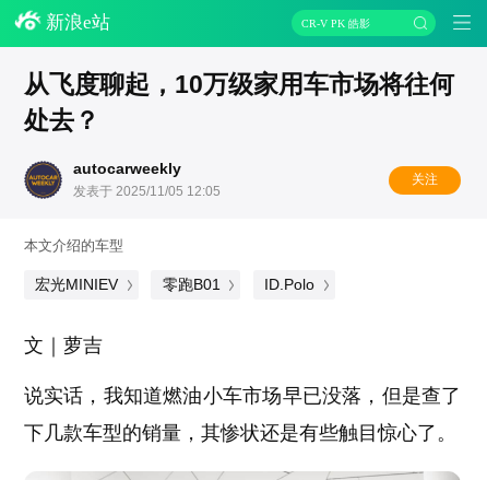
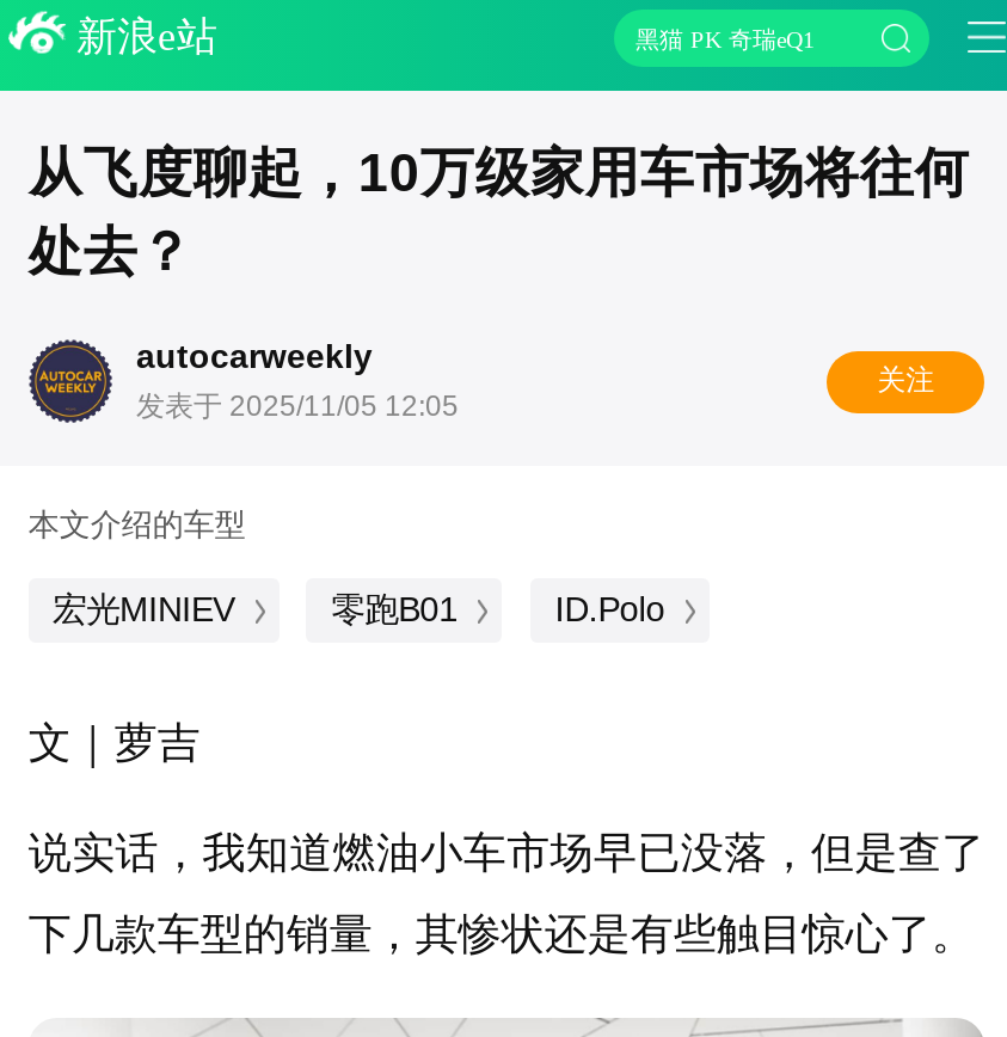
[301,17,370,29] CR-V PK 皓影 -> [635,25,815,51] 黑猫 PK 奇瑞eQ1

